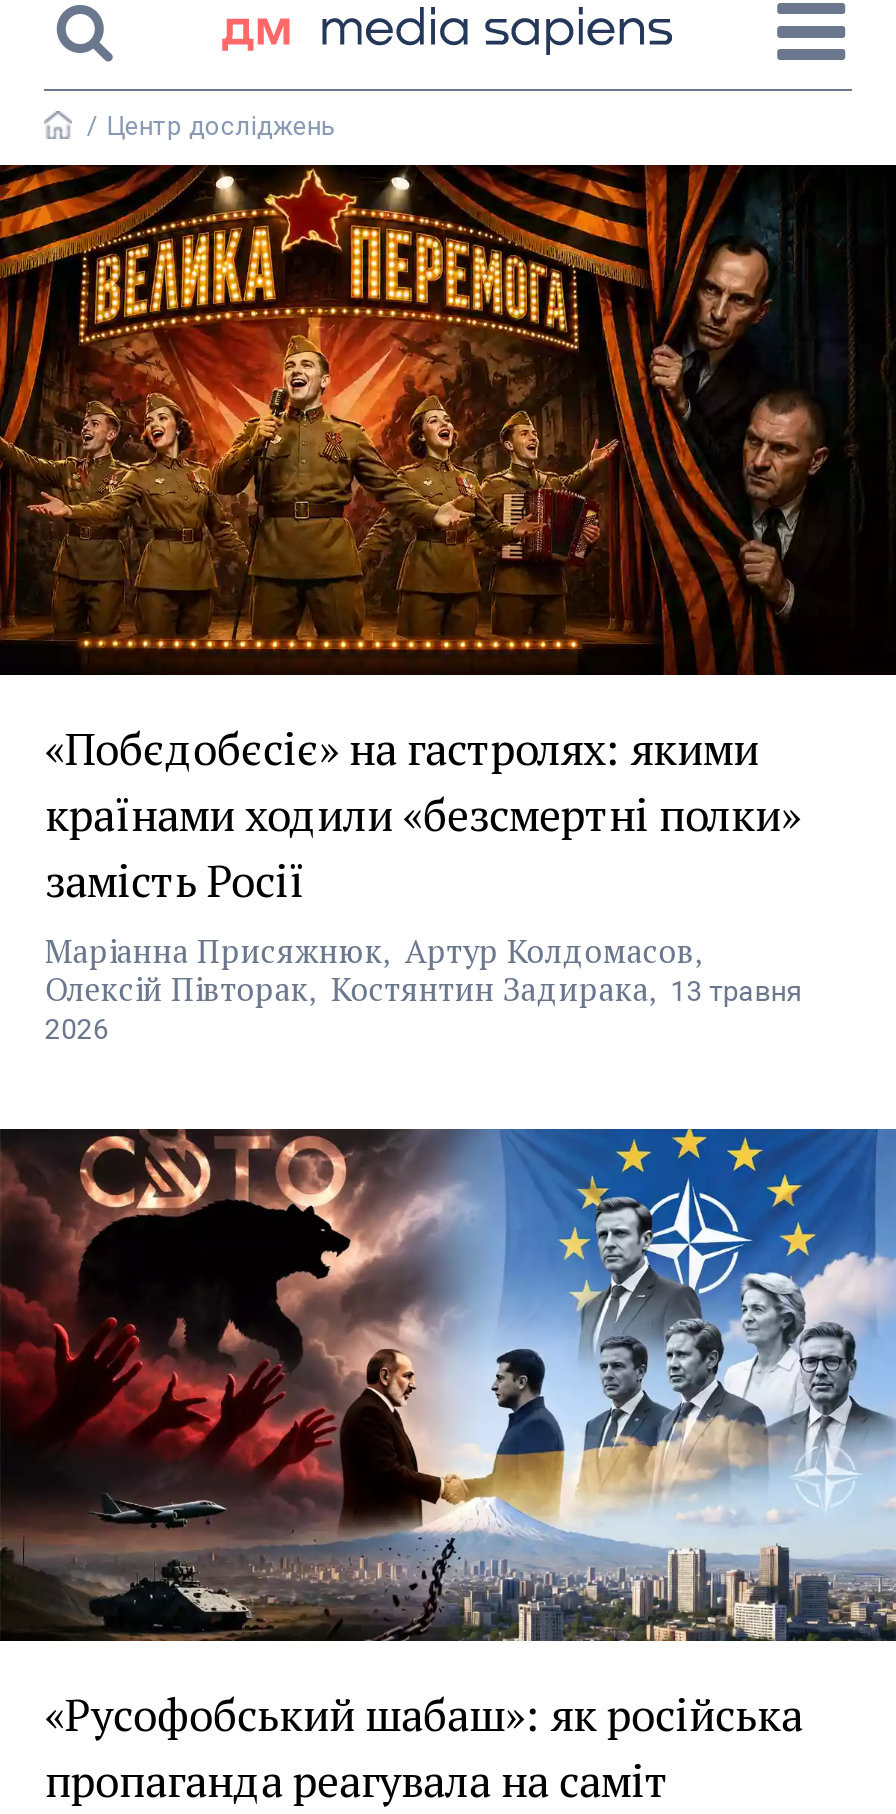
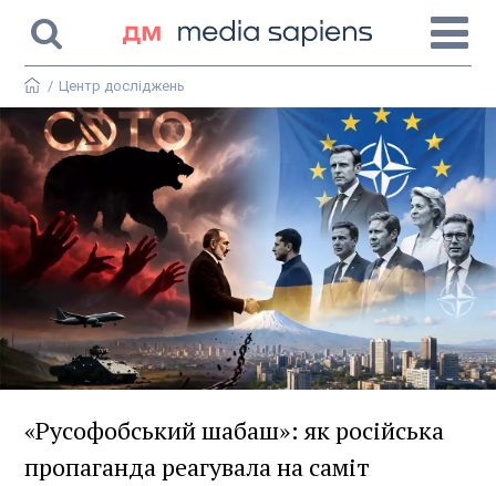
[6,163,890,1046] [image] | «Побєдобєсіє» на гастролях: якими | країнами ходили «безсмертні полки» | замість Росії | Маріанна Присяжнюк Артур Колдомасов | Олексій Півторак Костянтин Задирака | 13 травня | 2026 -> none

